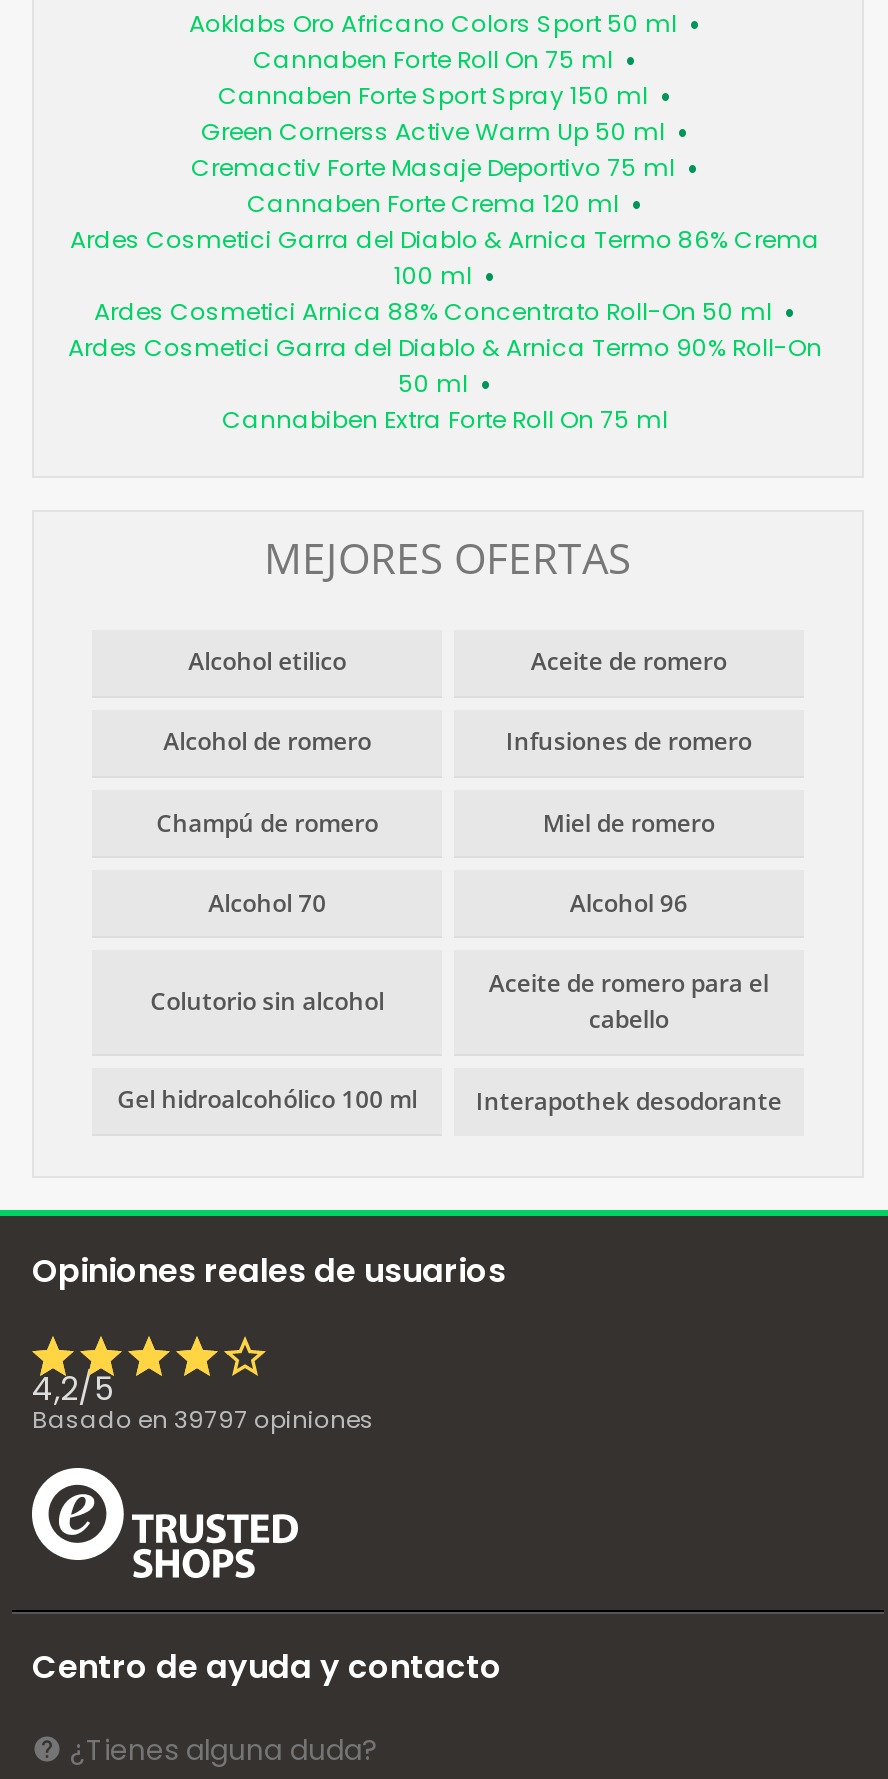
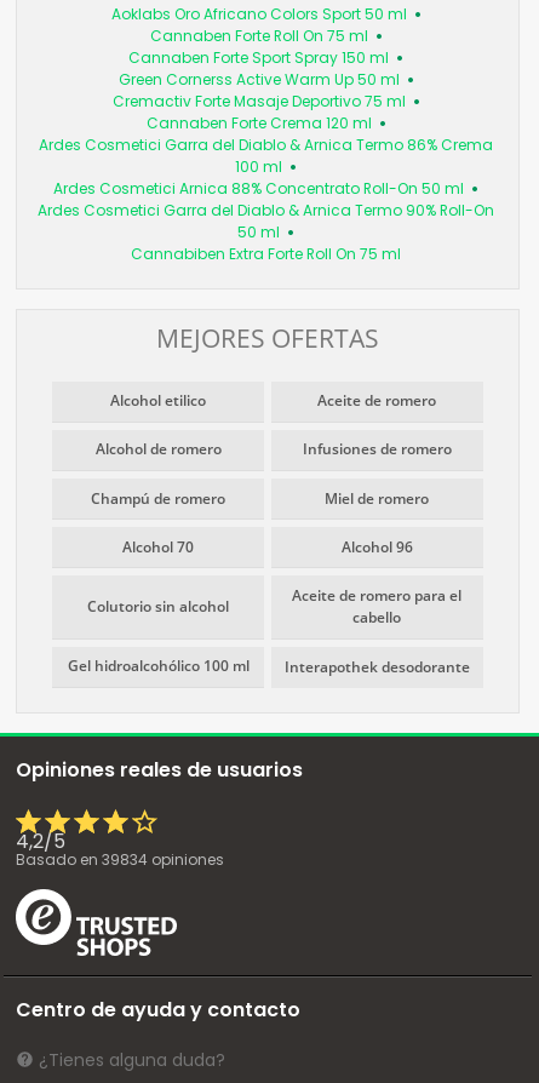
[32,1401,374,1435] Basado en 39797 opiniones -> [16,849,224,869] Basado en 39834 opiniones

